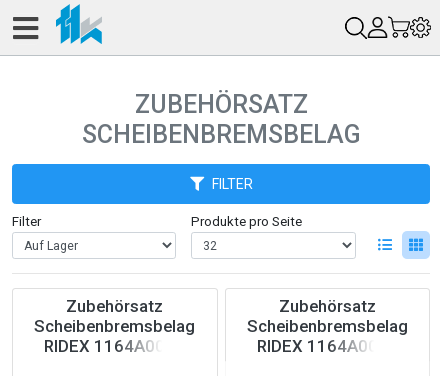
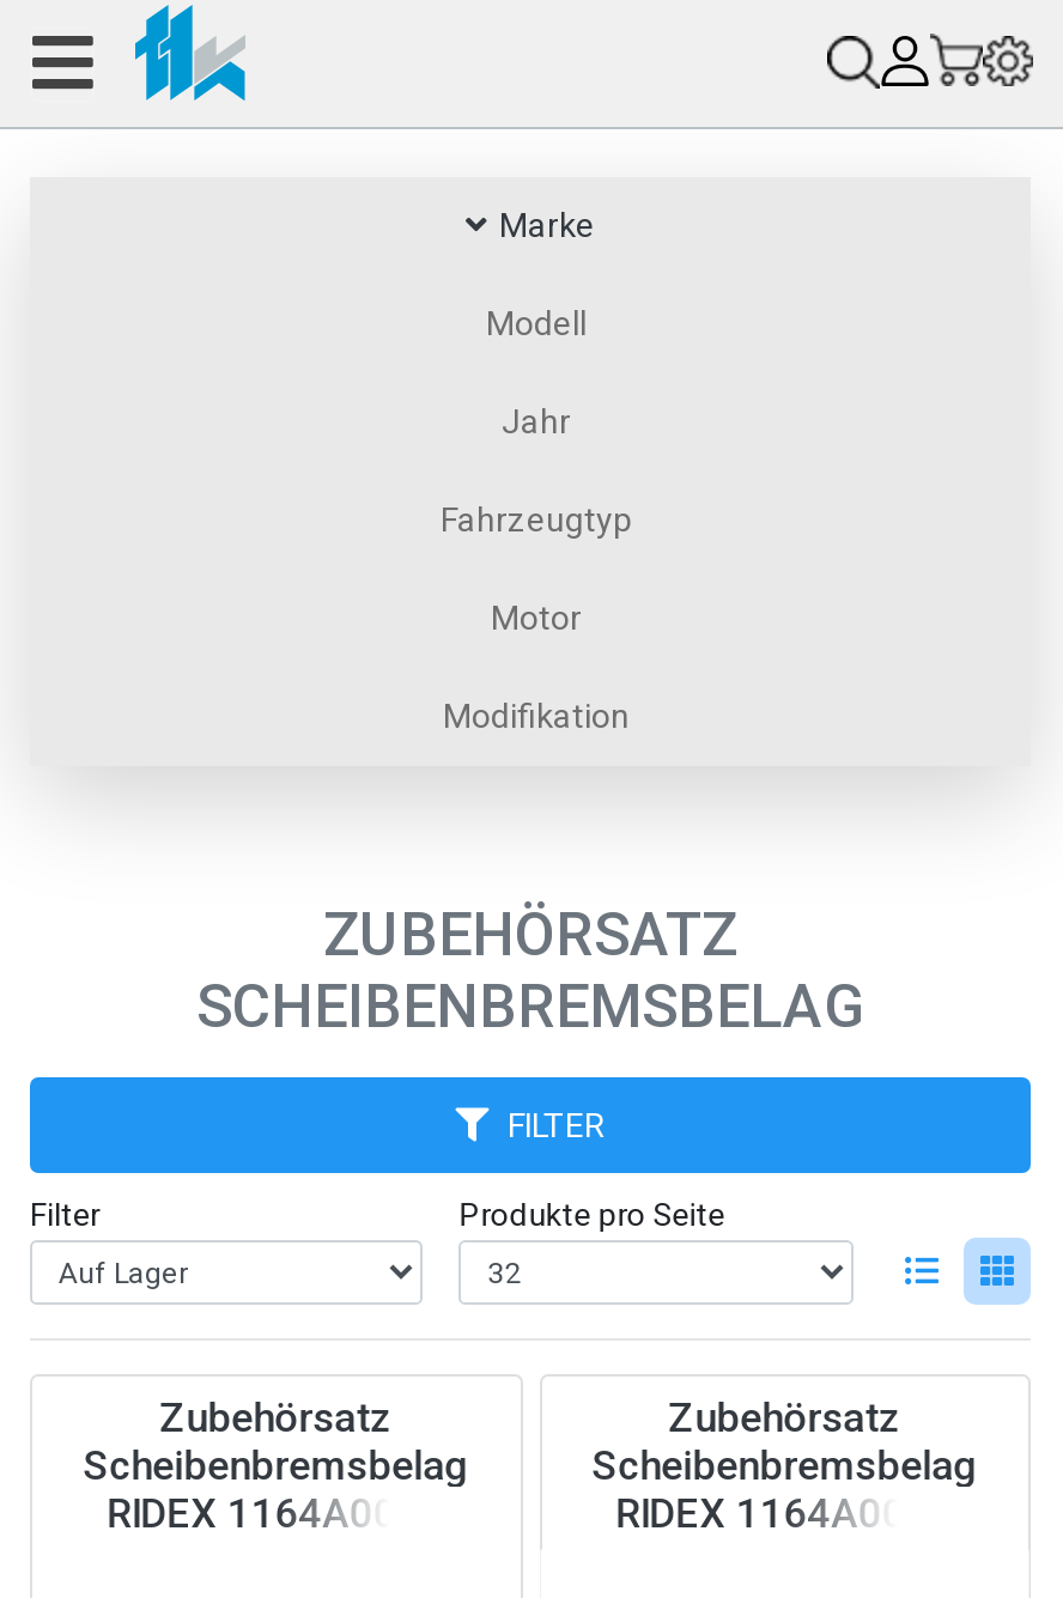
none -> [441,206,632,735] Marke | Modell | Jahr | Fahrzeugtyp | Motor | Modifikation

